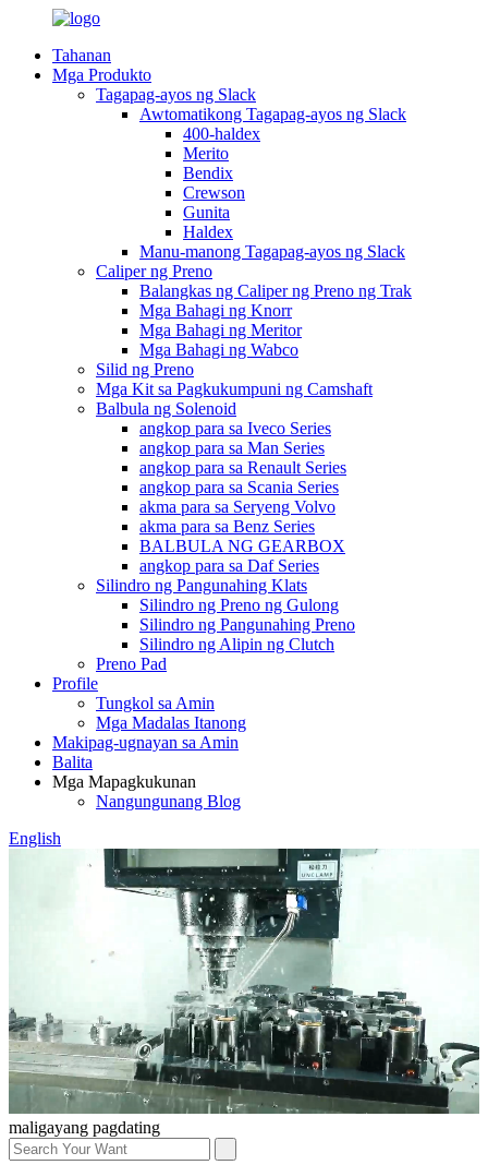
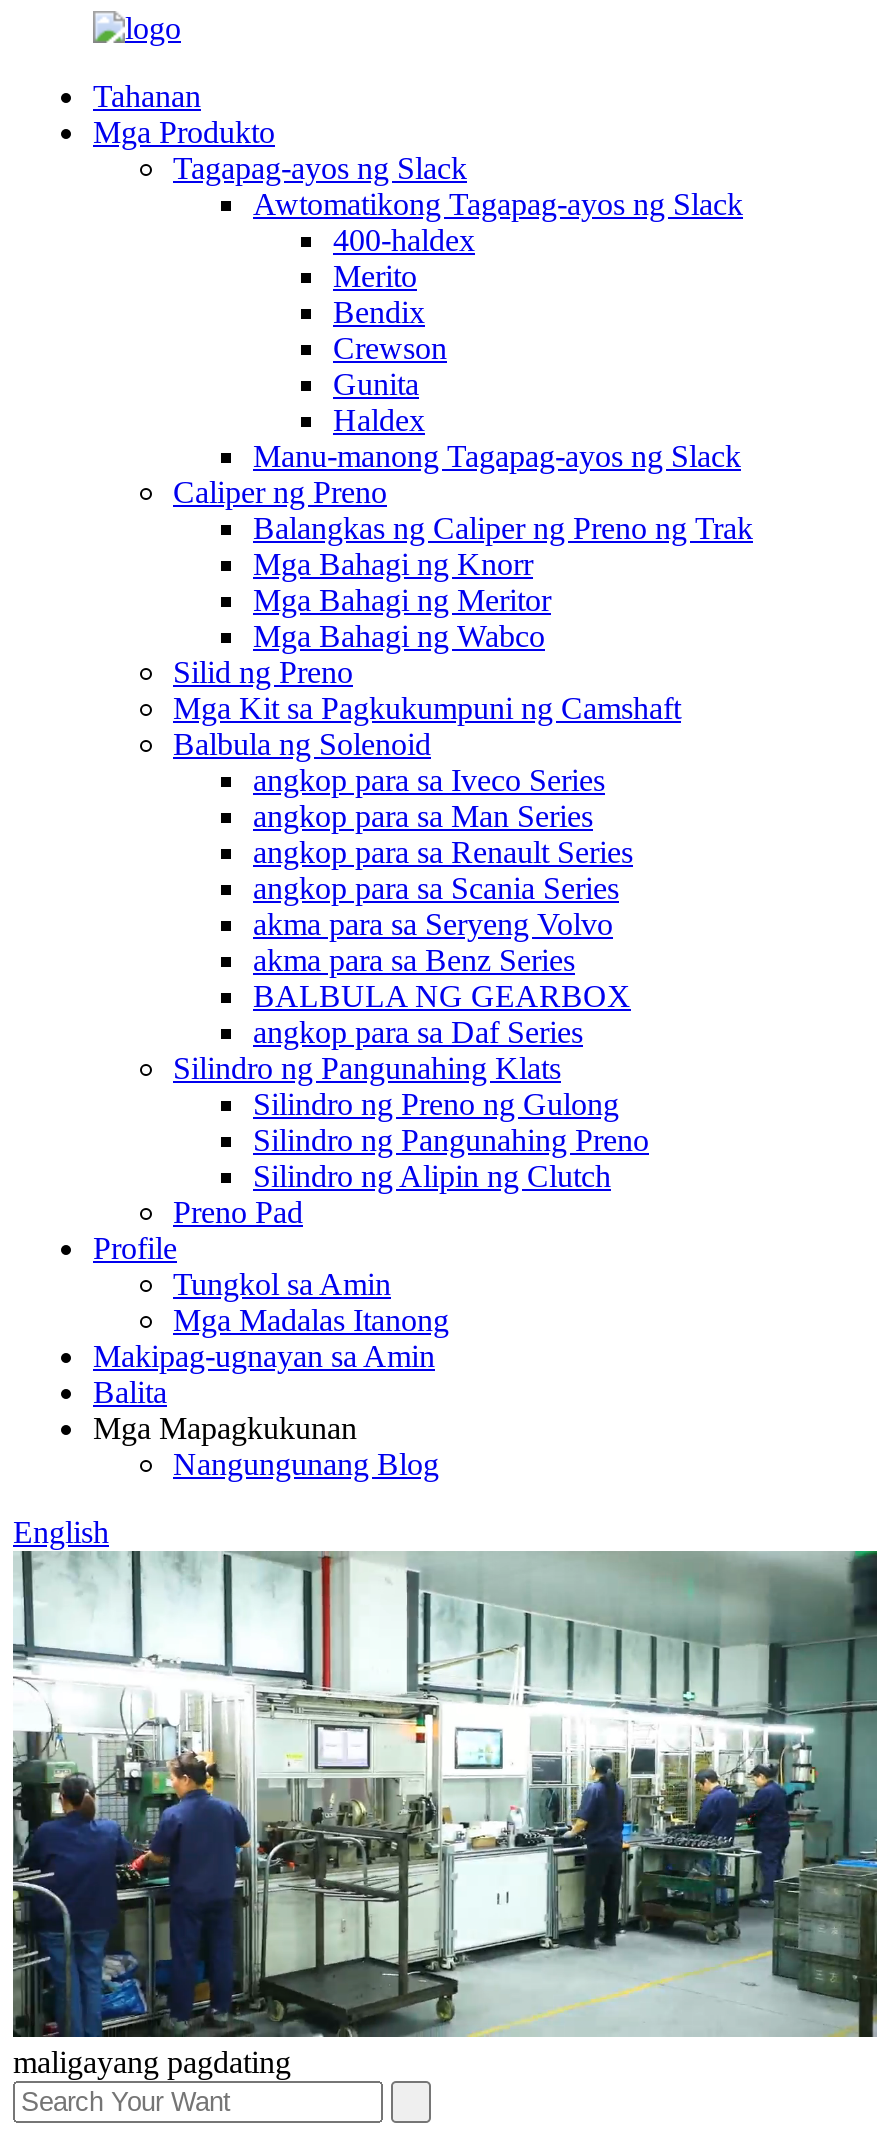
[9,848,479,1115] [image] -> [11,1549,879,2039] [image]

